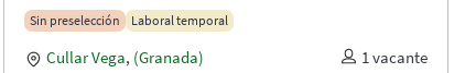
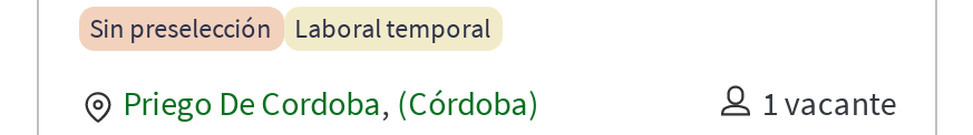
[46,47,203,68] Cullar Vega, (Granada) -> [123,83,540,125] Priego De Cordoba, (Córdoba)

